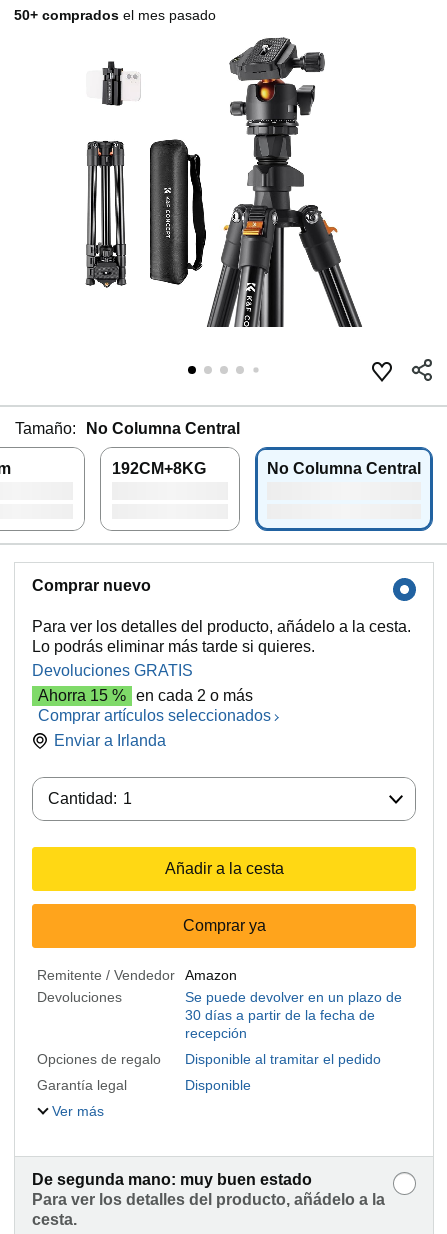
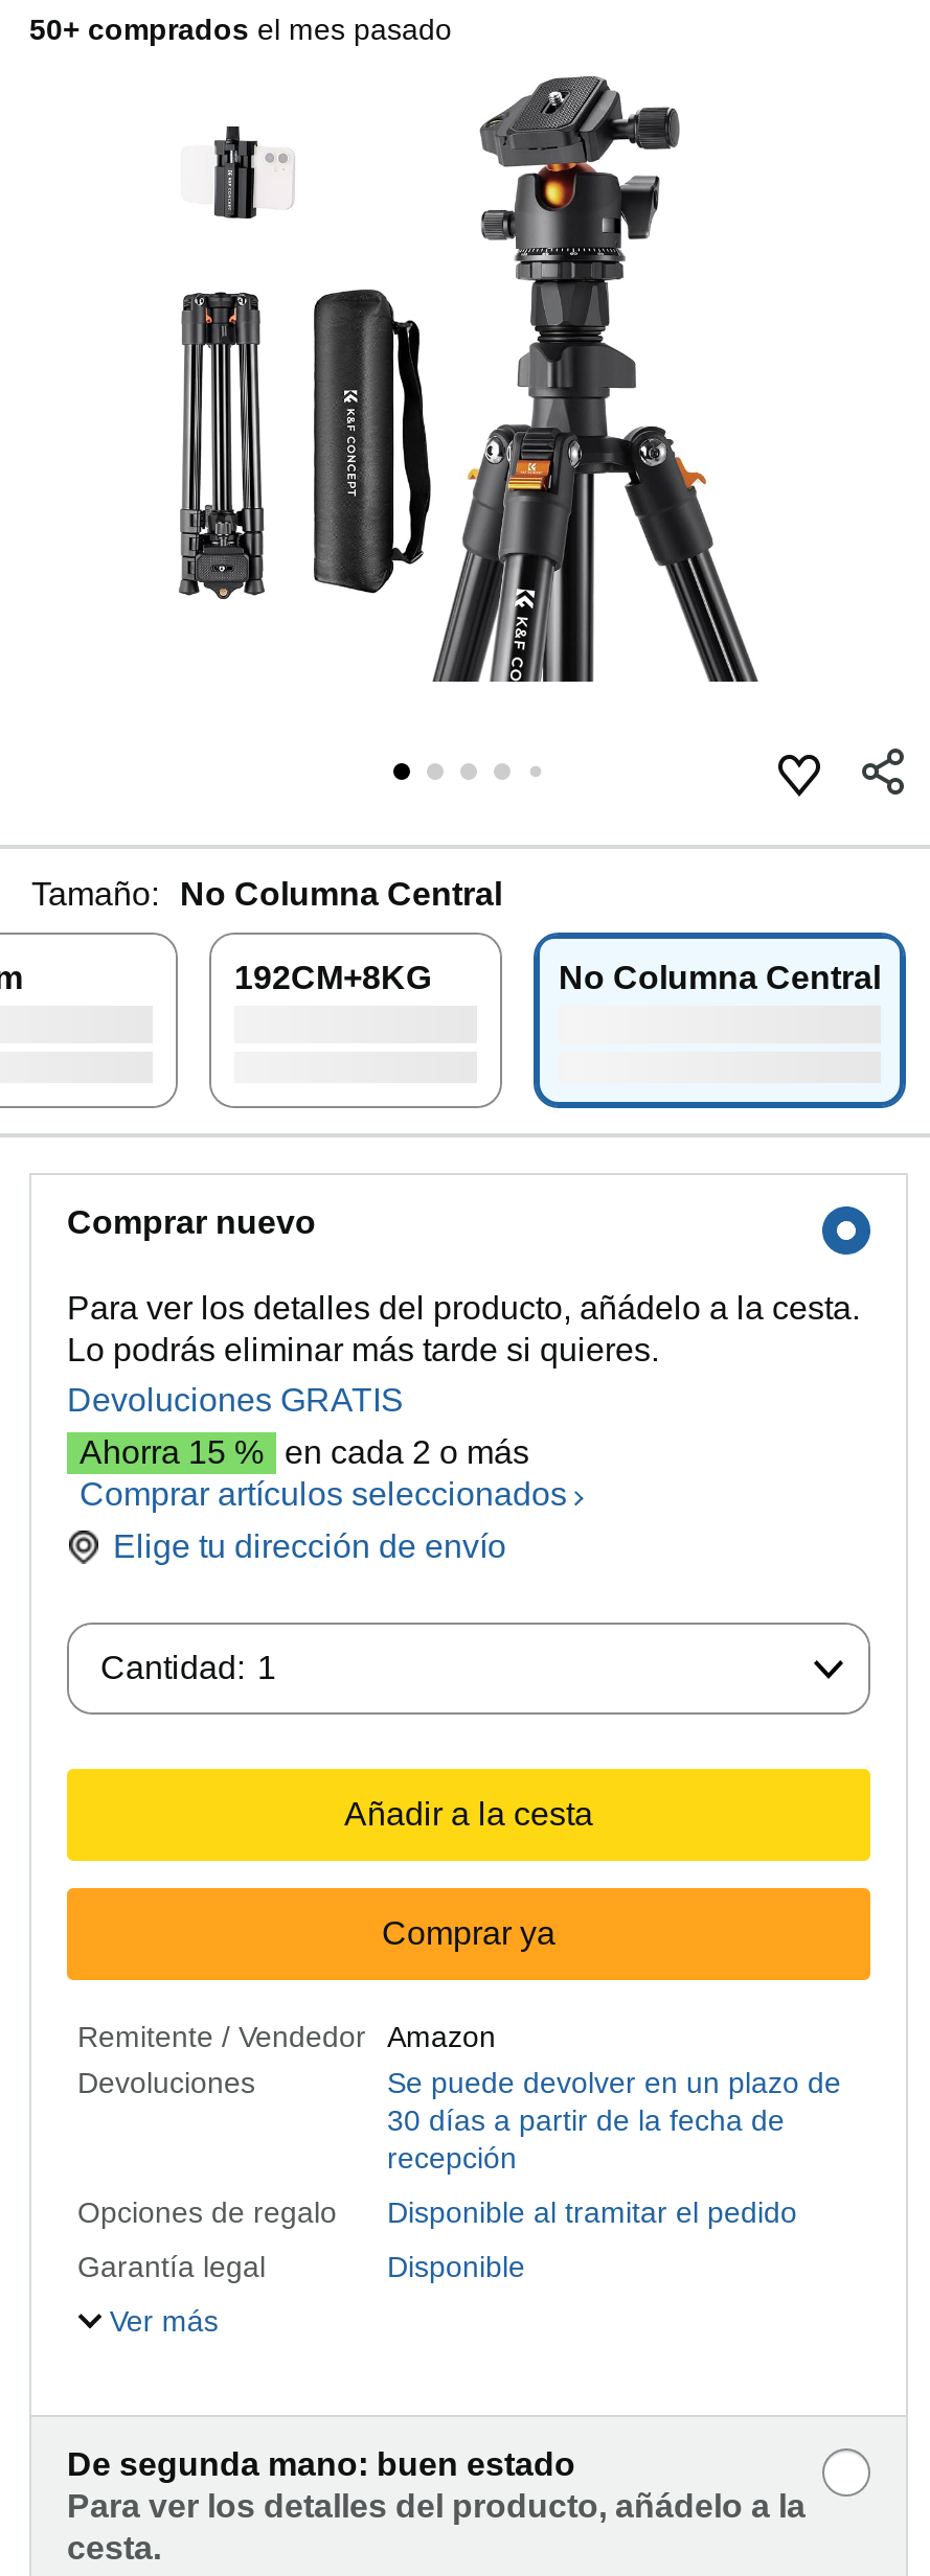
[54,732,166,749] Enviar a Irlanda -> [113,1529,506,1564] Elige tu dirección de envío
[32,1171,312,1188] De segunda mano: muy buen estado -> [67,2447,575,2482] De segunda mano: buen estado

